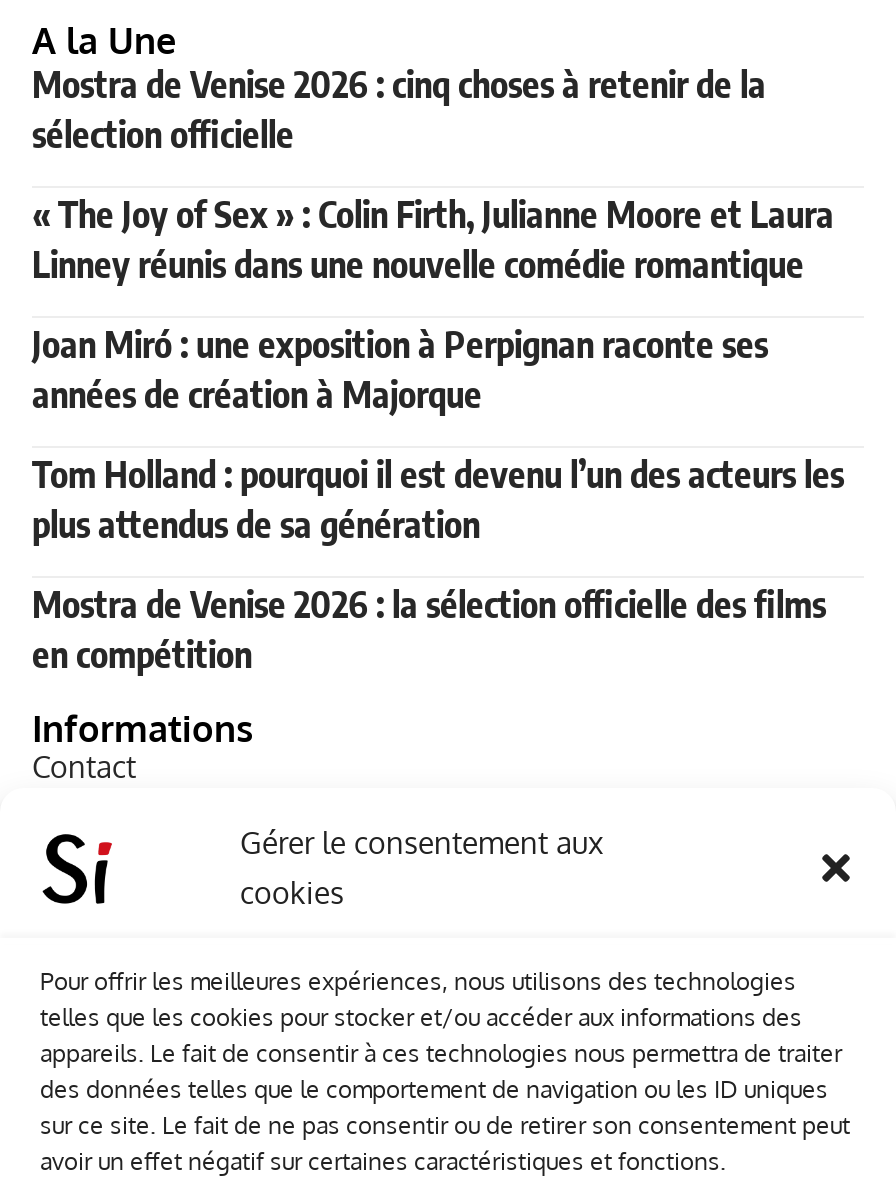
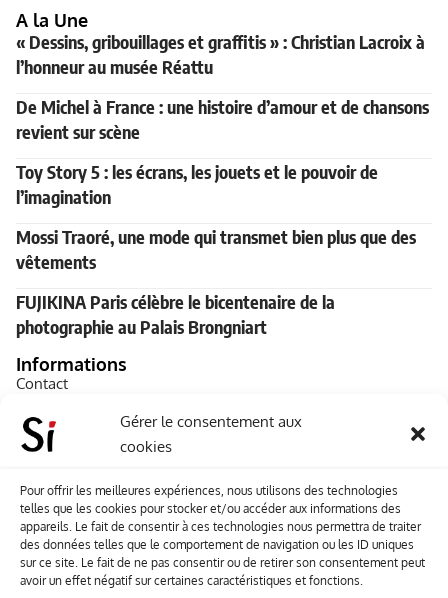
[32,61,766,157] Mostra de Venise 2026 : cinq choses à retenir de la | sélection officielle -> [16,30,425,78] « Dessins, gribouillages et graffitis » : Christian Lacroix à | l’honneur au musée Réattu
[32,191,834,287] « The Joy of Sex » : Colin Firth, Julianne Moore et Laura | Linney réunis dans une nouvelle comédie romantique -> [16,95,429,143] De Michel à France : une histoire d’amour et de chansons | revient sur scène
[32,321,768,417] Joan Miró : une exposition à Perpignan raconte ses | années de création à Majorque -> [16,160,378,208] Toy Story 5 : les écrans, les jouets et le pouvoir de | l’imagination
[32,451,844,547] Tom Holland : pourquoi il est devenu l’un des acteurs les | plus attendus de sa génération -> [16,225,416,273] Mossi Traoré, une mode qui transmet bien plus que des | vêtements
[32,581,826,677] Mostra de Venise 2026 : la sélection officielle des films | en compétition -> [16,290,335,338] FUJIKINA Paris célèbre le bicentenaire de la | photographie au Palais Brongniart

